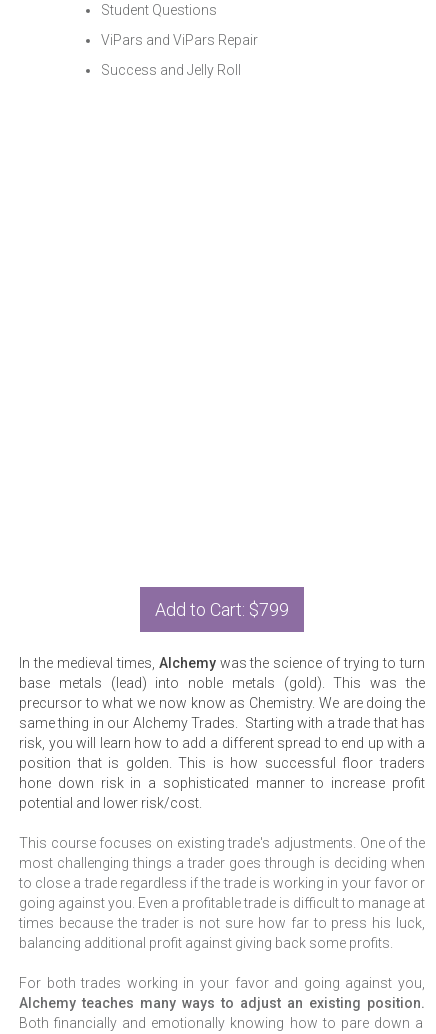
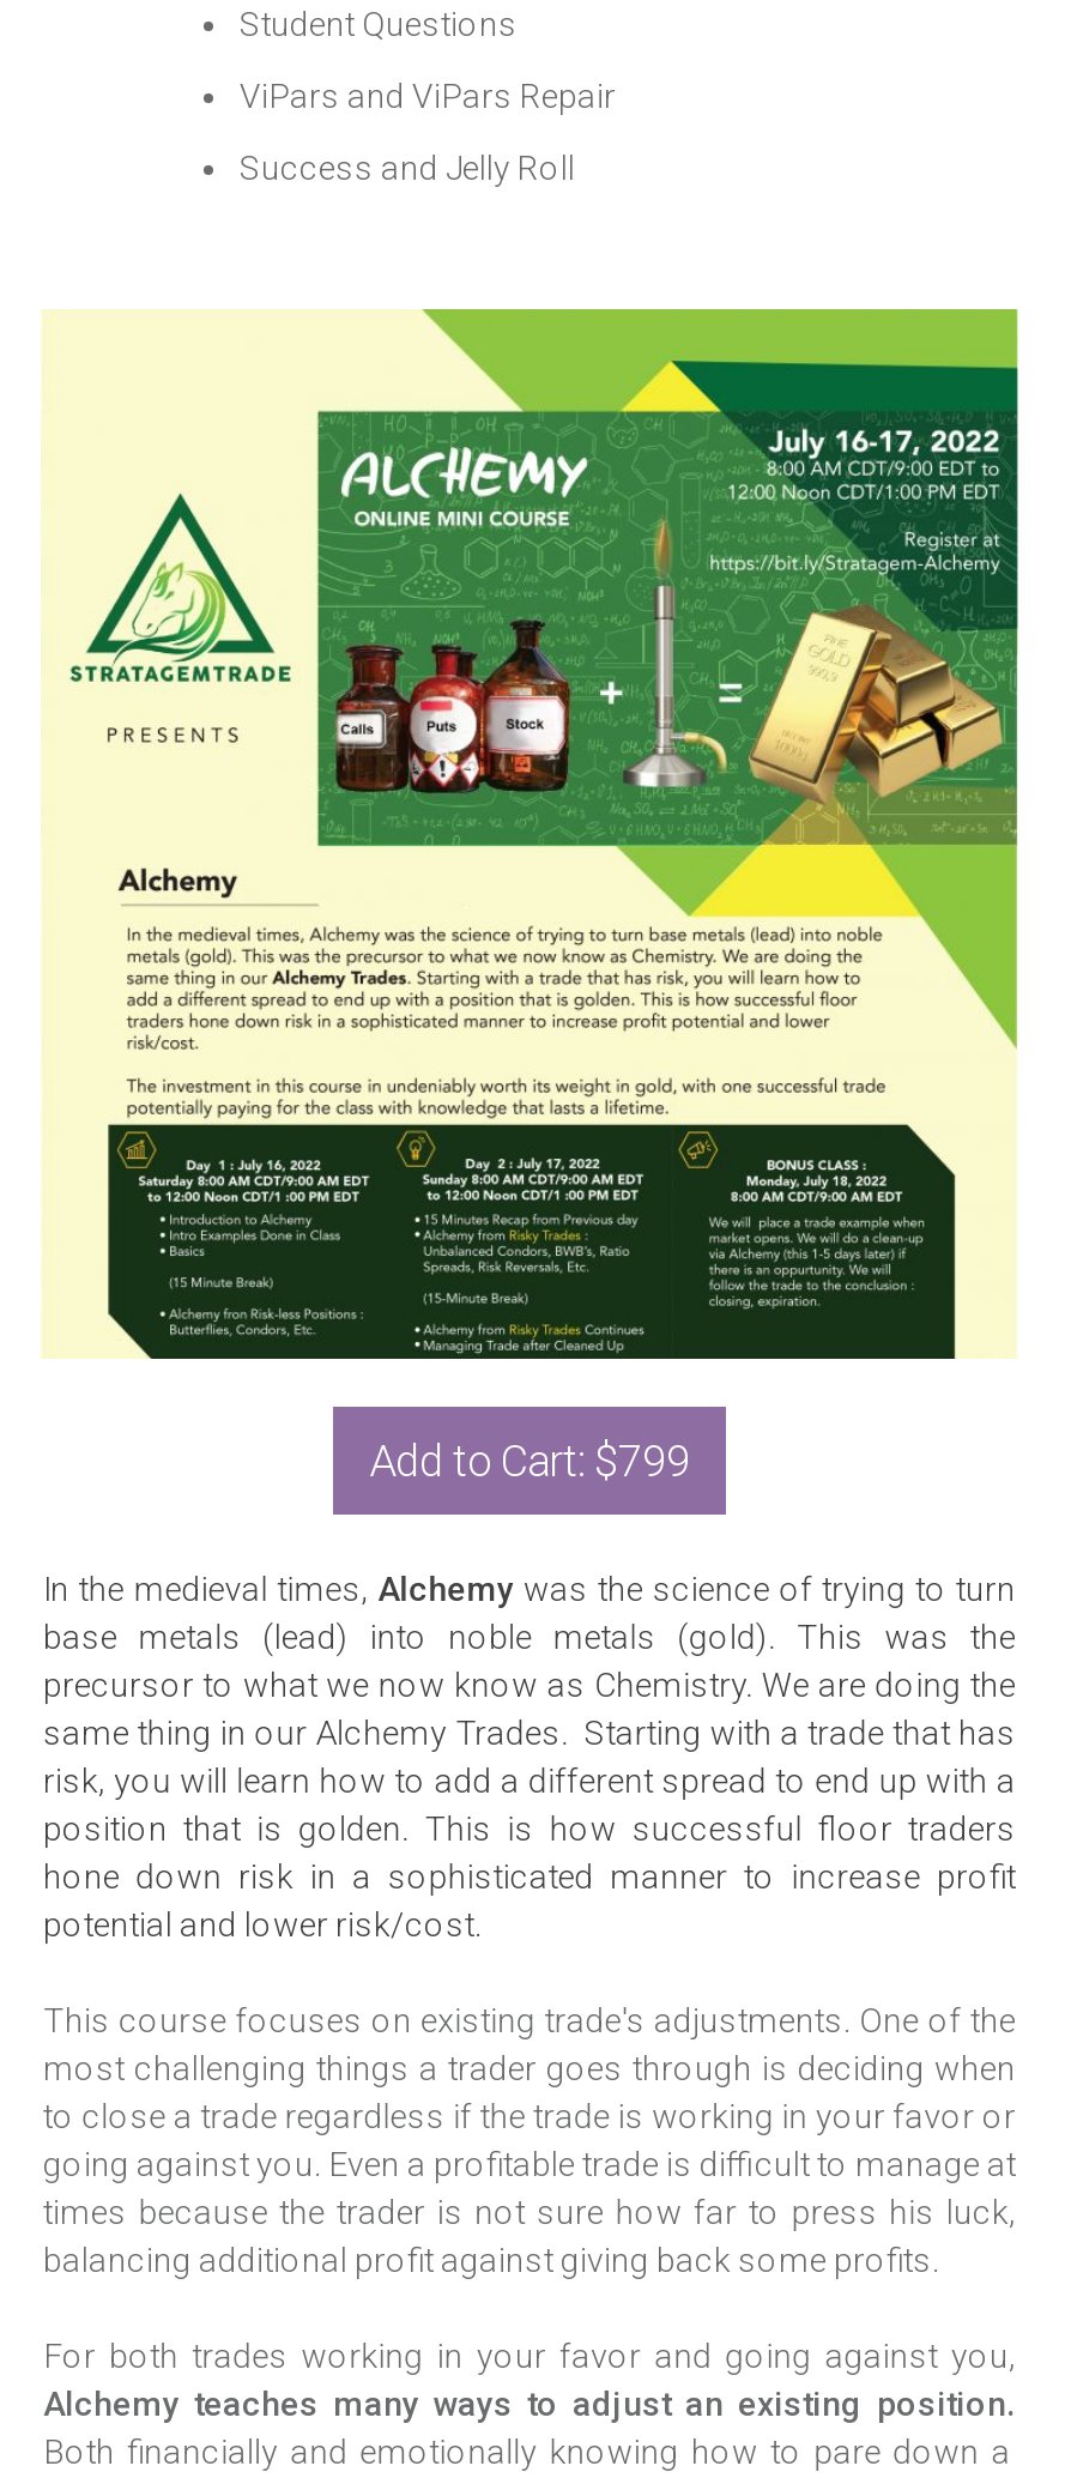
none -> [41,307,1021,1361] [image]

